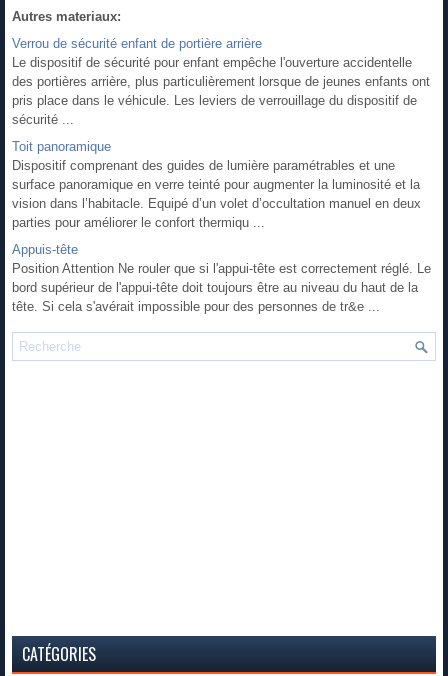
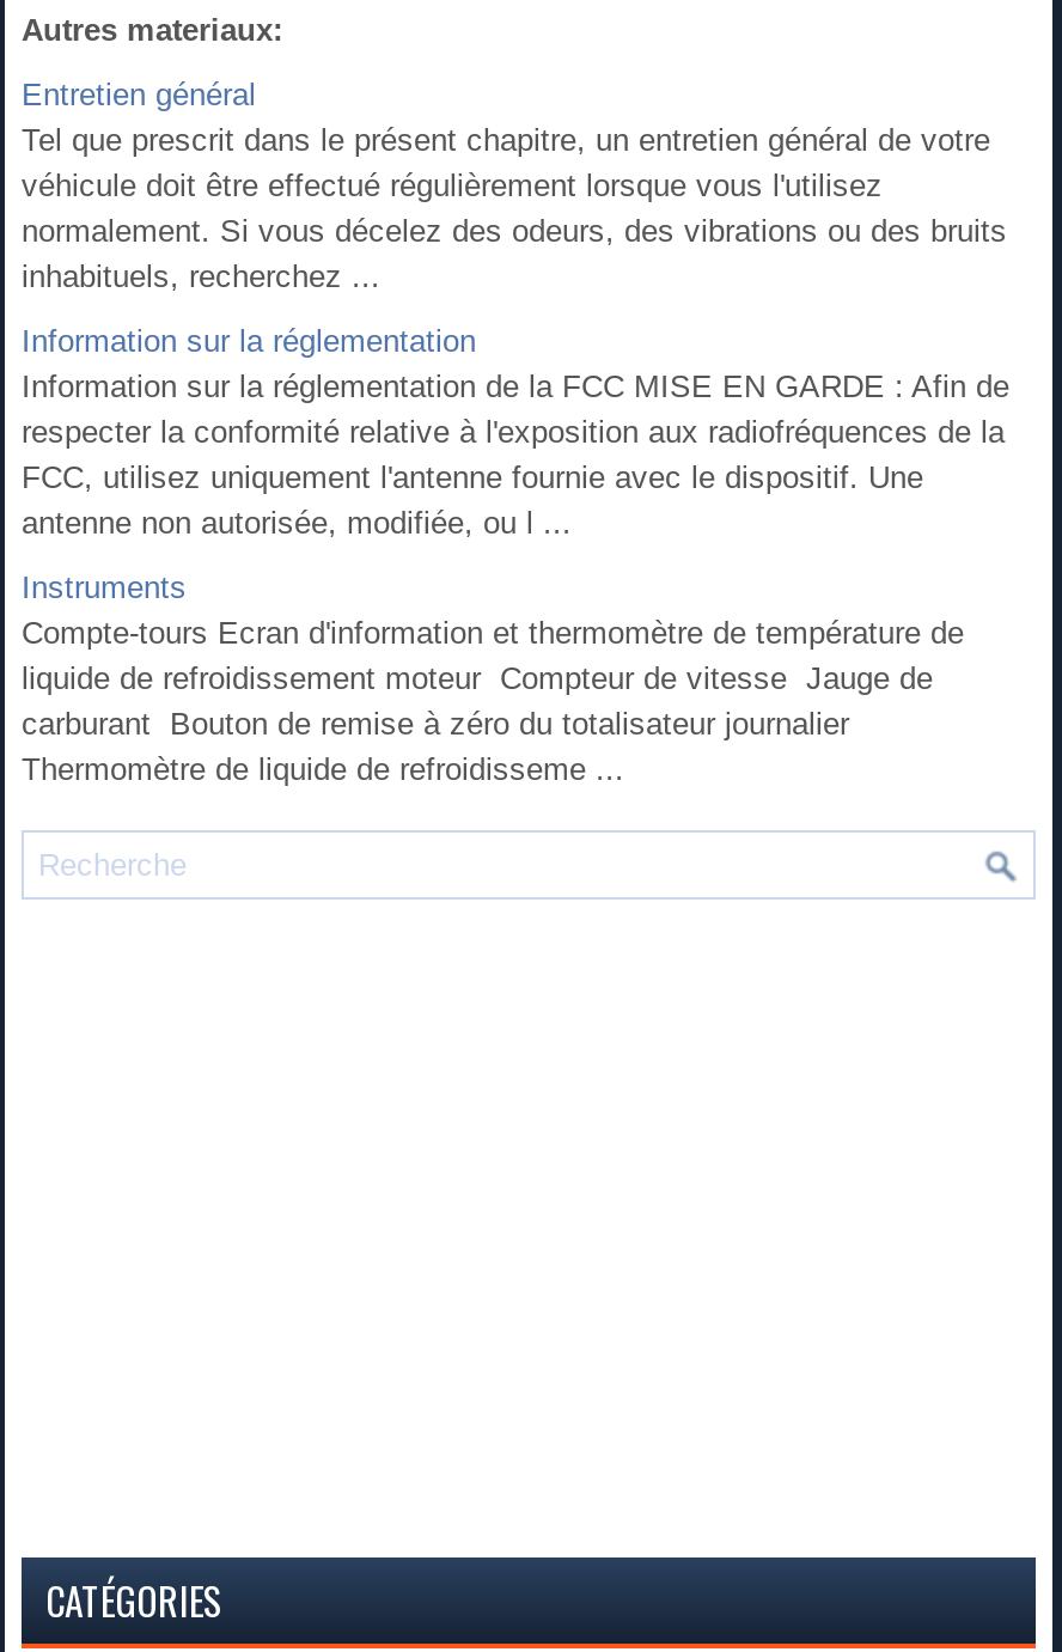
[12,36,430,127] Verrou de sécurité enfant de portière arrière | Le dispositif de sécurité pour enfant empêche l'ouverture accidentelle | des portières arrière, plus particulièrement lorsque de jeunes enfants ont | pris place dans le véhicule. Les leviers de verrouillage du dispositif de | sécurité ... -> [22,76,1007,294] Entretien général | Tel que prescrit dans le présent chapitre, un entretien général de votre | véhicule doit être effectué régulièrement lorsque vous l'utilisez | normalement. Si vous décelez des odeurs, des vibrations ou des bruits | inhabituels, recherchez ...
[12,139,421,230] Toit panoramique | Dispositif comprenant des guides de lumière paramétrables et une | surface panoramique en verre teinté pour augmenter la luminosité et la | vision dans l’habitacle. Equipé d’un volet d’occultation manuel en deux | parties pour améliorer le confort thermiqu ... -> [22,323,1009,540] Information sur la réglementation | Information sur la réglementation de la FCC MISE EN GARDE : Afin de | respecter la conformité relative à l'exposition aux radiofréquences de la | FCC, utilisez uniquement l'antenne fournie avec le dispositif. Une | antenne non autorisée, modifiée, ou l ...
[12,242,431,314] Appuis-tête | Position Attention Ne rouler que si l'appui-tête est correctement réglé. Le | bord supérieur de l'appui-tête doit toujours être au niveau du haut de la | tête. Si cela s'avérait impossible pour des personnes de tr&e ... -> [22,569,964,787] Instruments | Compte-tours Ecran d'information et thermomètre de température de | liquide de refroidissement moteur Compteur de vitesse Jauge de | carburant Bouton de remise à zéro du totalisateur journalier | Thermomètre de liquide de refroidisseme ...

